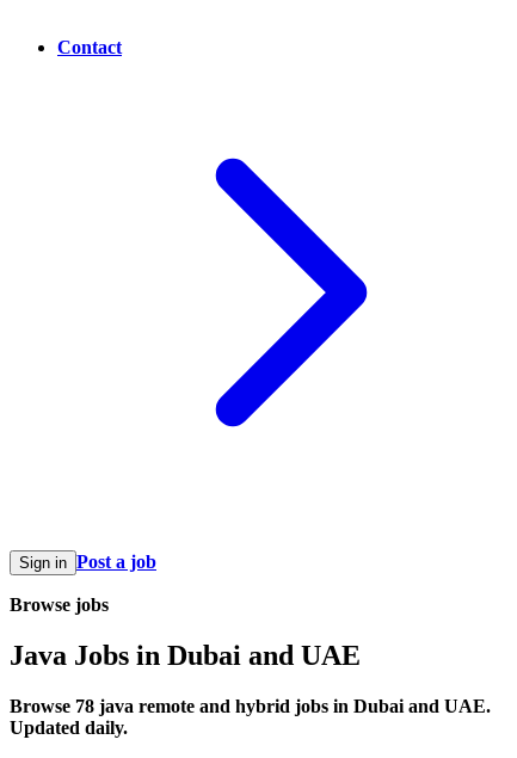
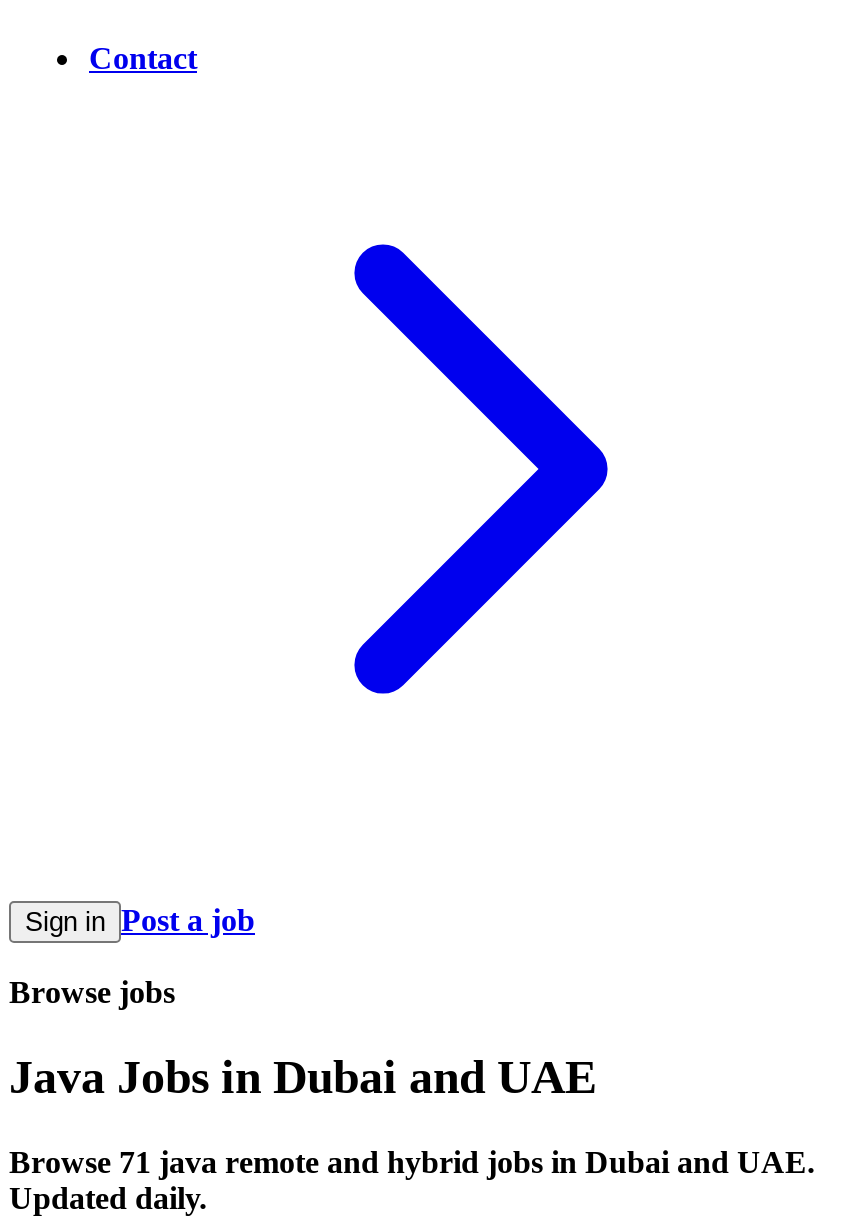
[10,696,491,716] Browse 78 java remote and hybrid jobs in Dubai and UAE. -> [9,1145,815,1179] Browse 71 java remote and hybrid jobs in Dubai and UAE.

